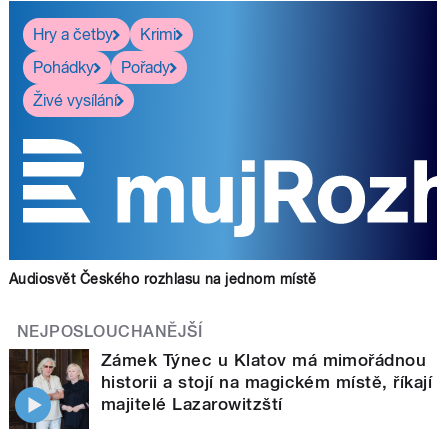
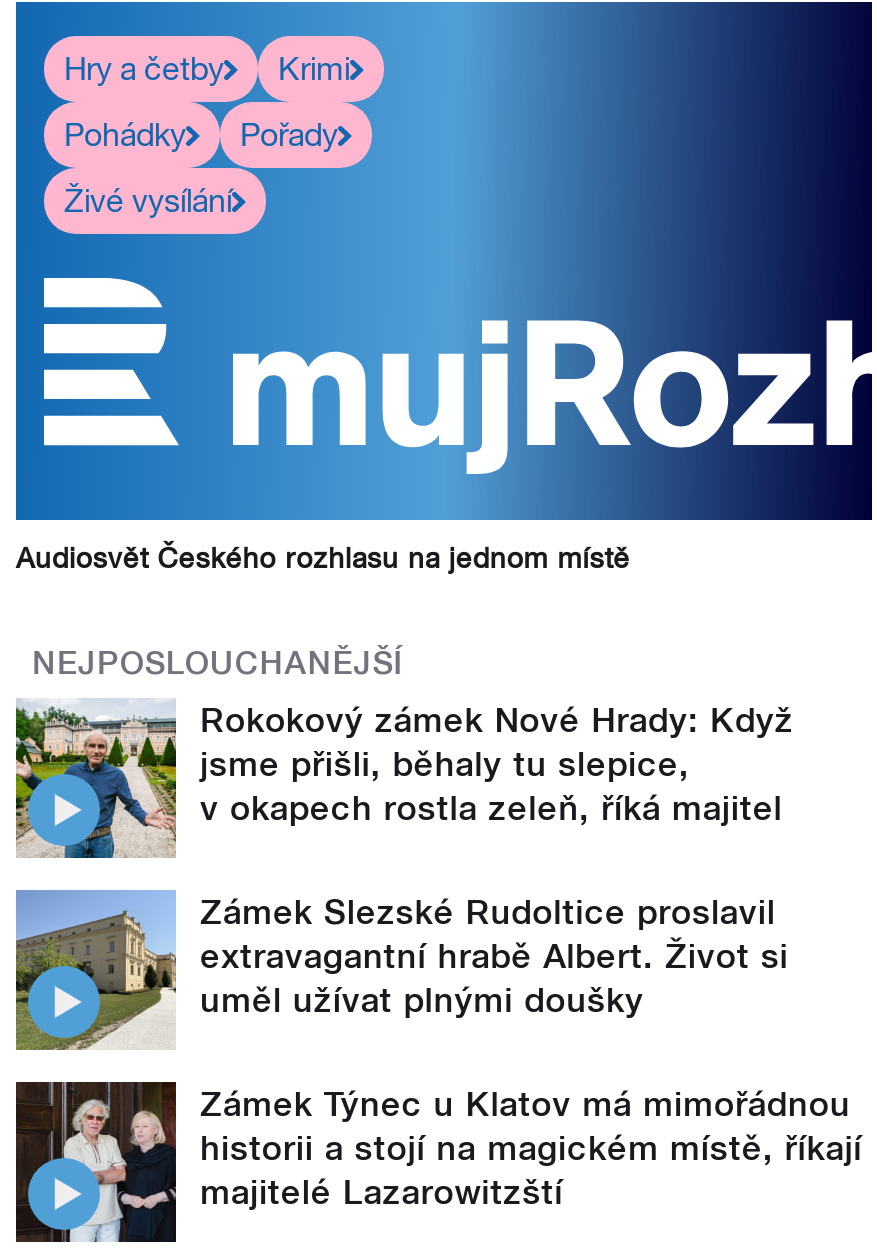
none -> [14,698,794,1020] [image] | Rokokový zámek Nové Hrady: Když | jsme přišli, běhaly tu slepice, | v okapech rostla zeleň, říká majitel | Zámek Slezské Rudoltice proslavil | extravagantní hrabě Albert. Život si | uměl užívat plnými doušky
none -> [14,888,172,1052] [image]

